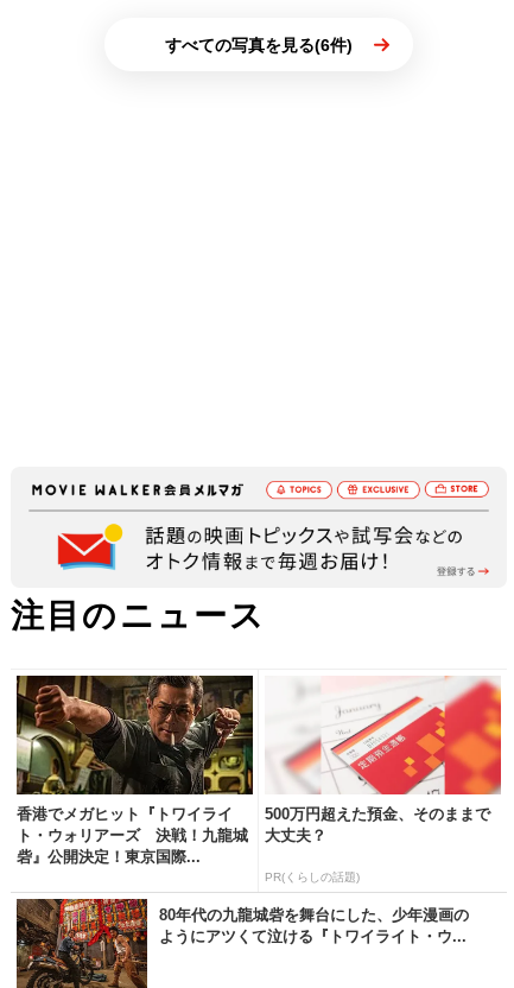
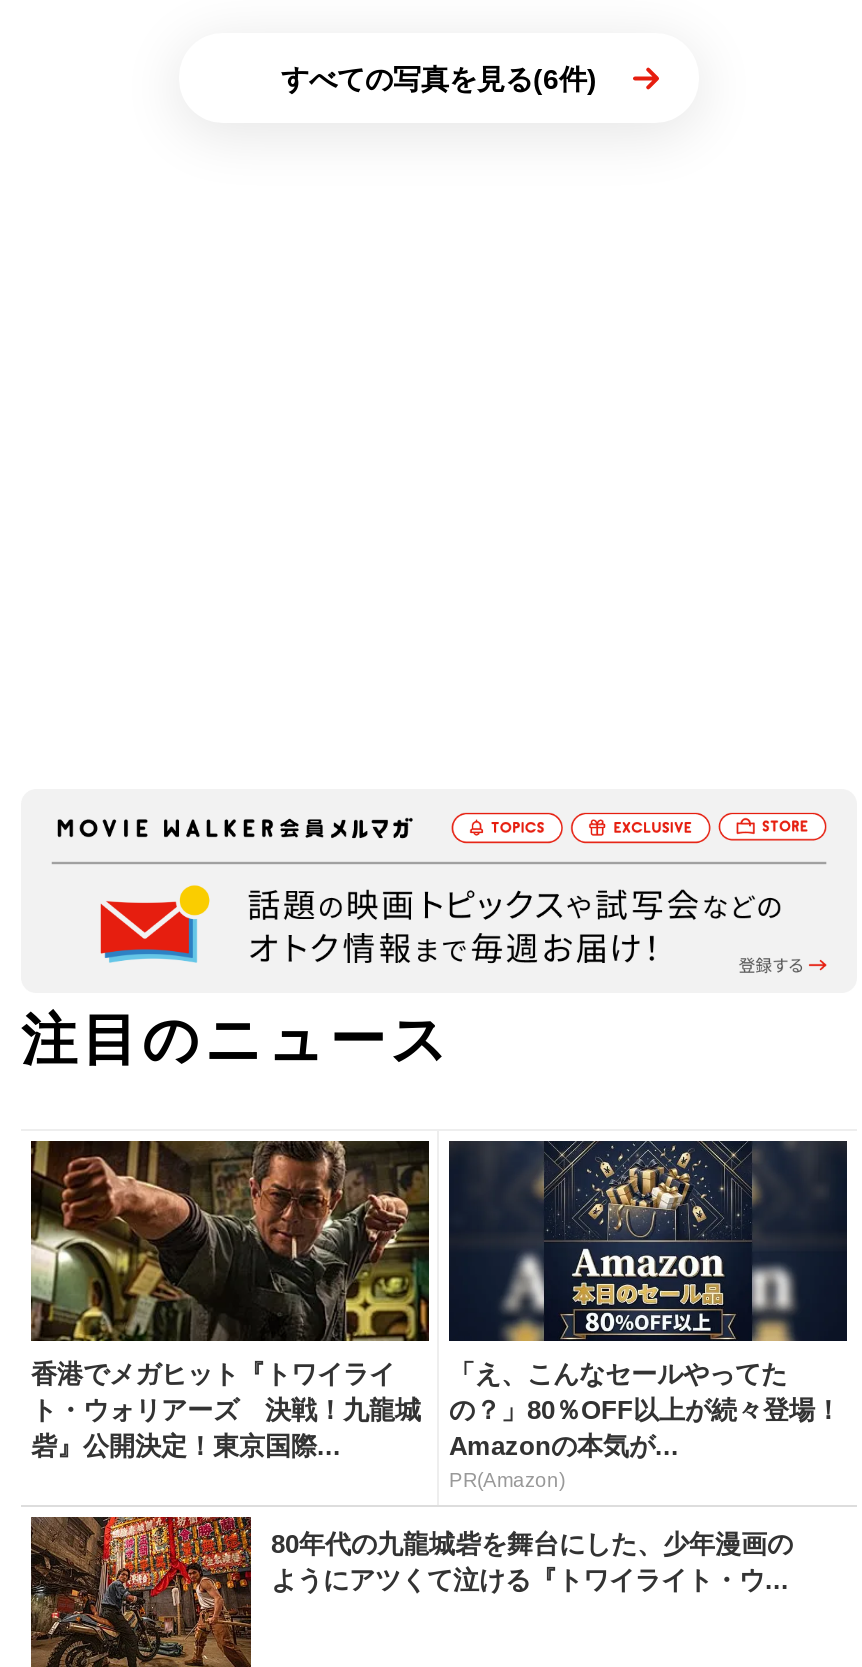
[265,676,502,883] [image] | 500万円超えた預金、そのままで | 大丈夫？ | PR(くらしの話題) -> [447,1139,849,1491] [image] | 「え、こんなセールやってた | の？」80％OFF以上が続々登場！ | Amazonの本気が... | PR(Amazon)

